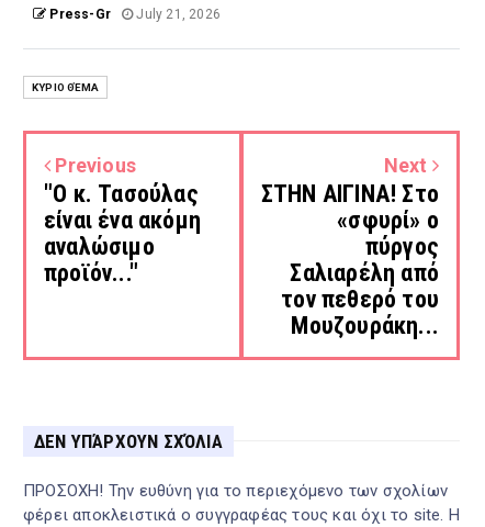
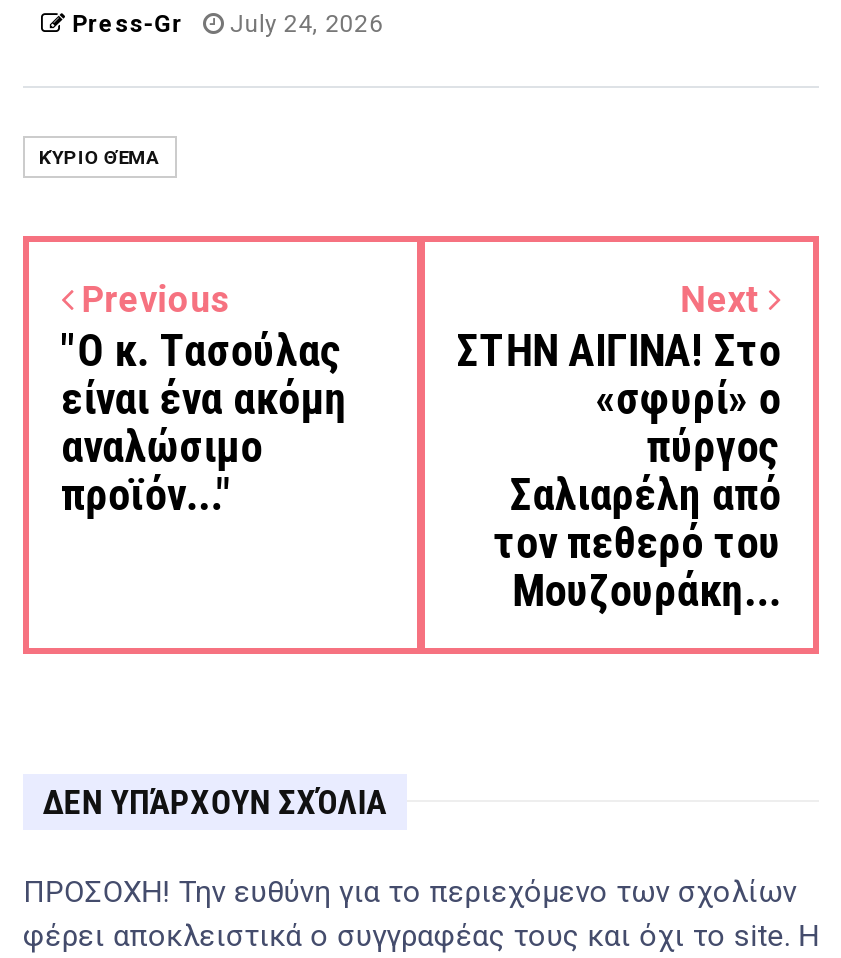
[46,6,221,22] Press-Gr July 21, 2026 -> [65,9,383,37] Press-Gr July 24, 2026

